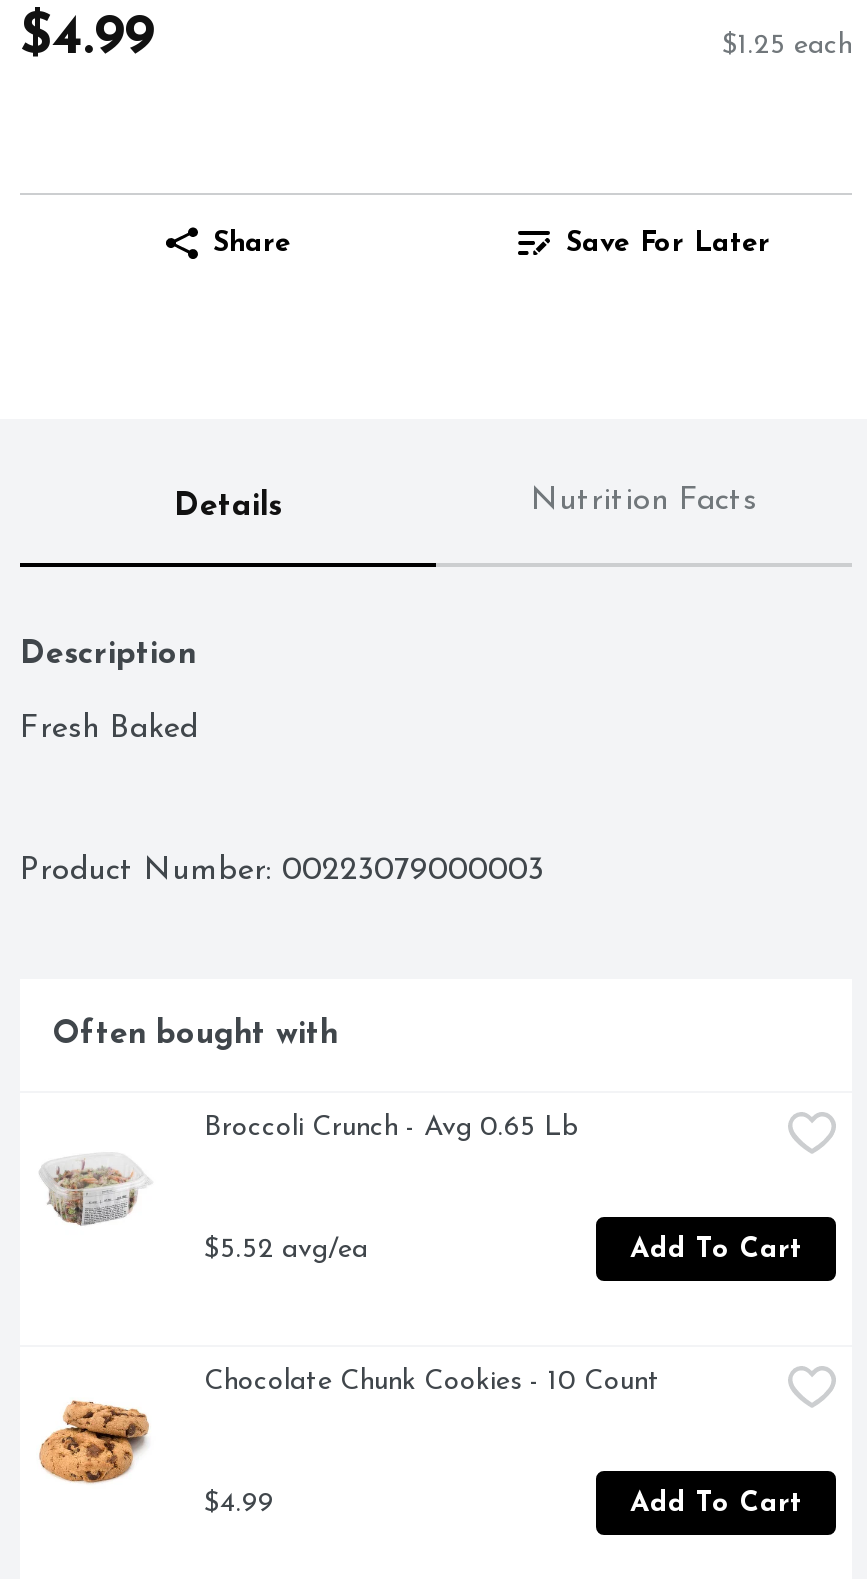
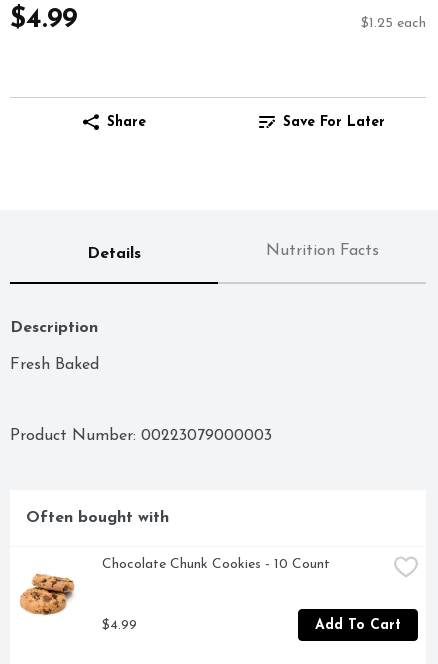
[204,1113,578,1143] Broccoli Crunch - Avg 0.65 Lb -> none
[44,1159,802,1264] [image] | $5.52 avg/ea | Add To Cart -> none

